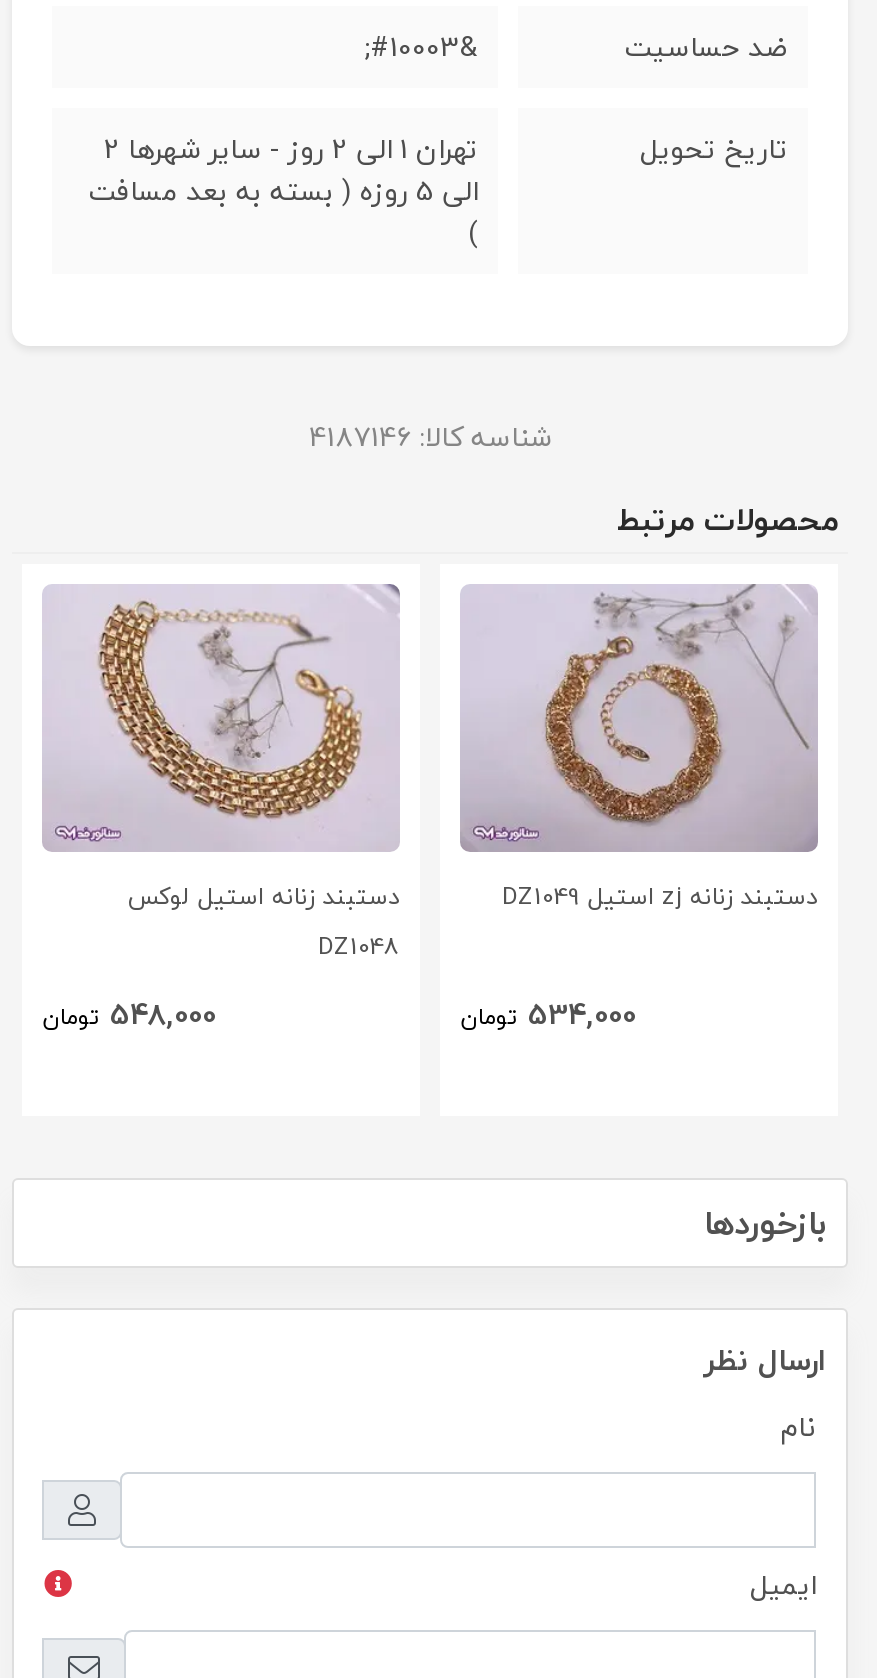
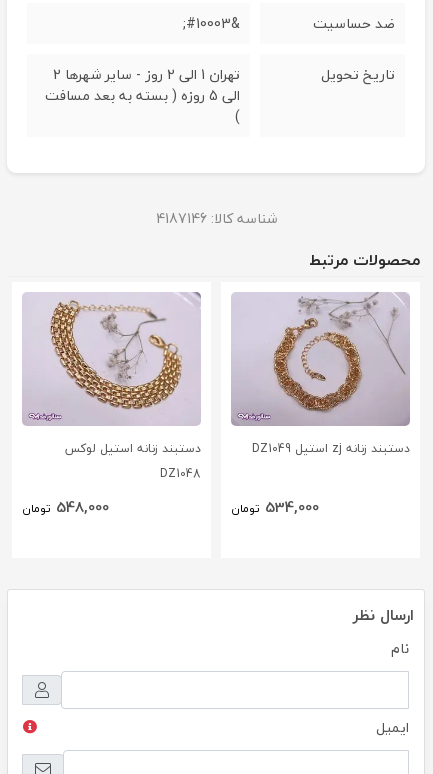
[704,1194,826,1252] بازخوردها -> none

